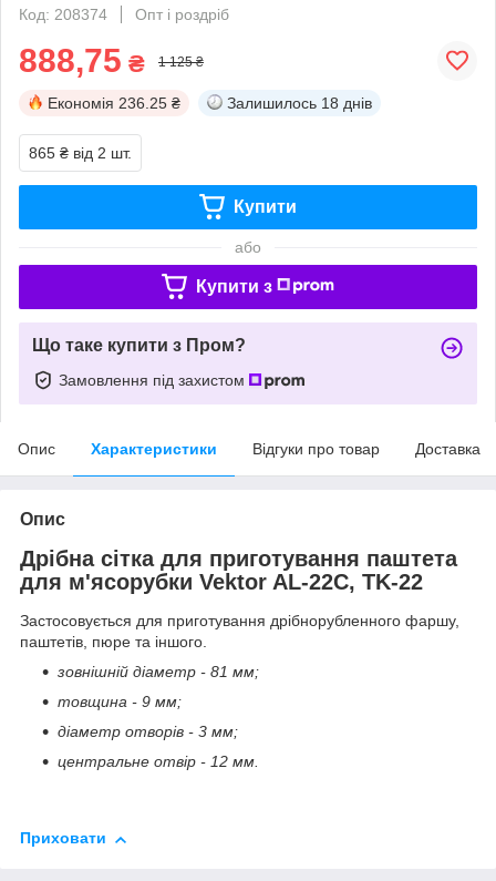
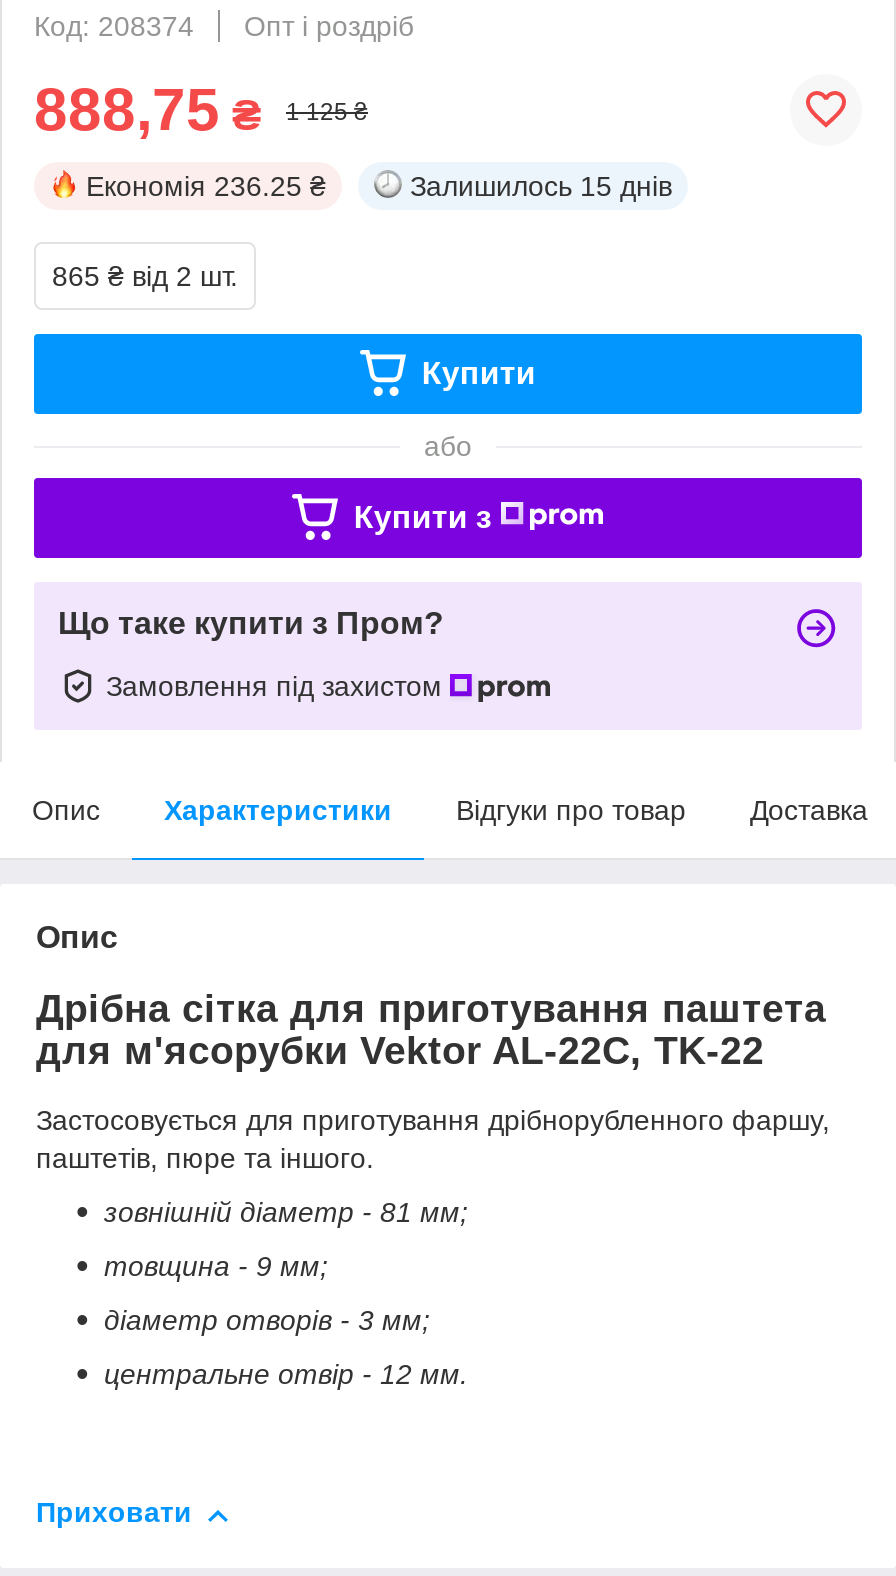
[227,94,372,112] Залишилось 18 днів -> [410,170,672,202] Залишилось 15 днів

